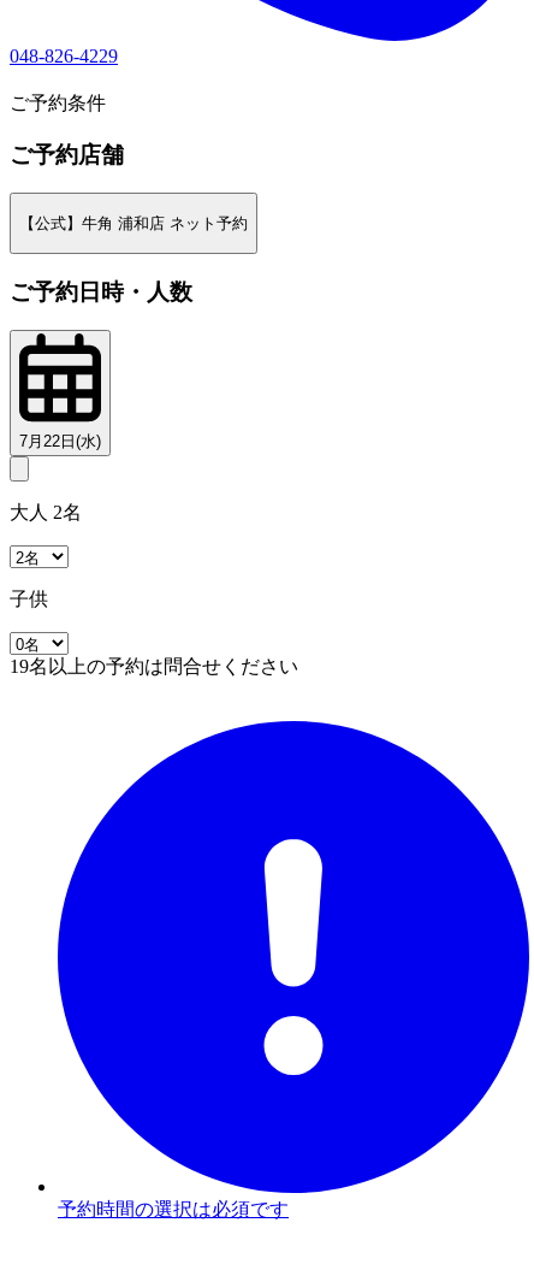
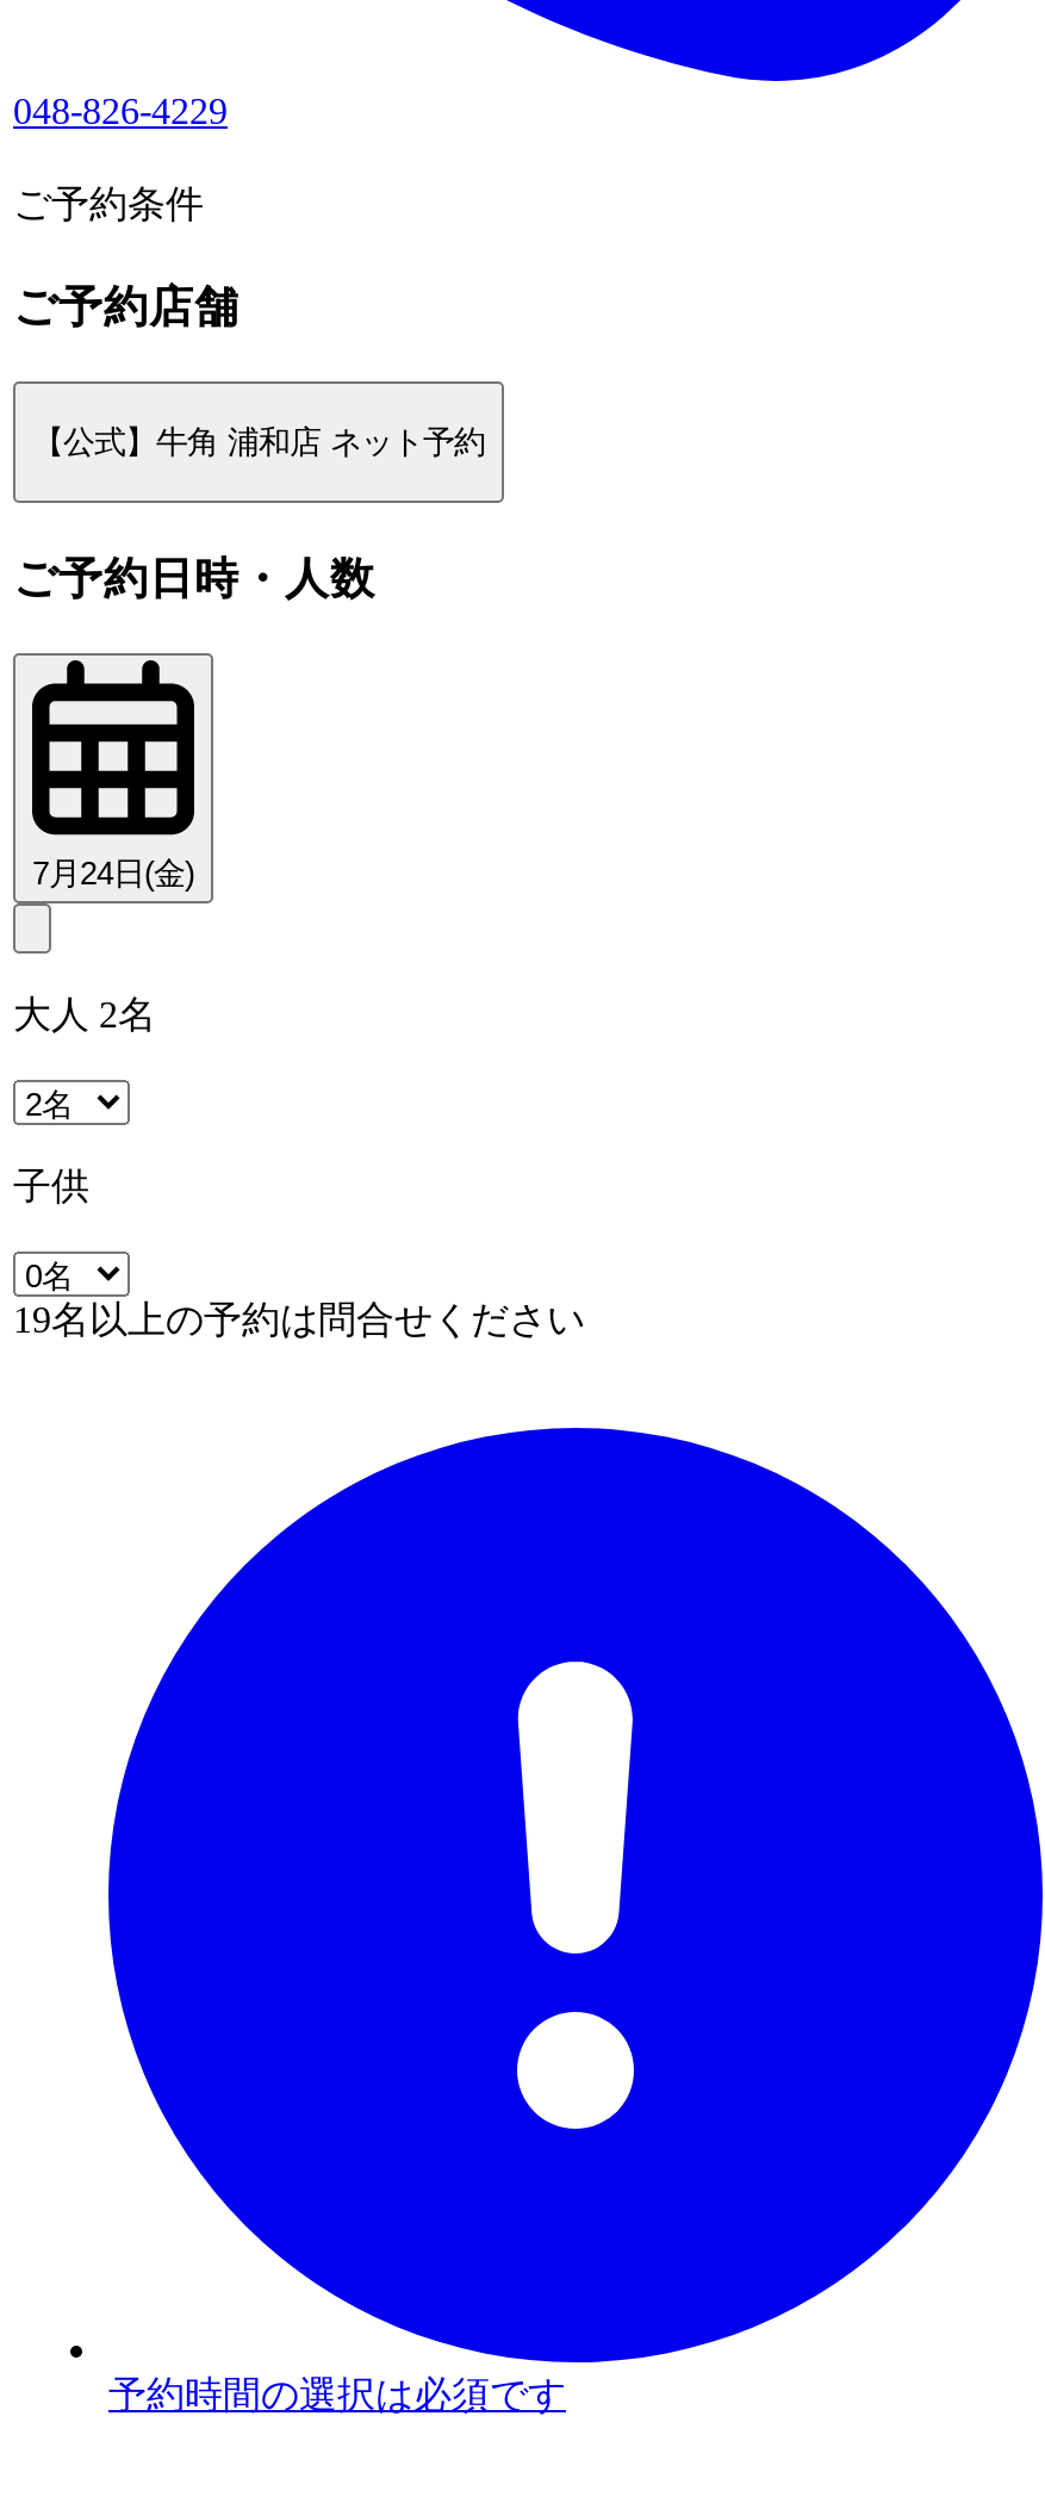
[19,432,101,450] 7月22日(水) -> [32,856,194,892] 7月24日(金)

